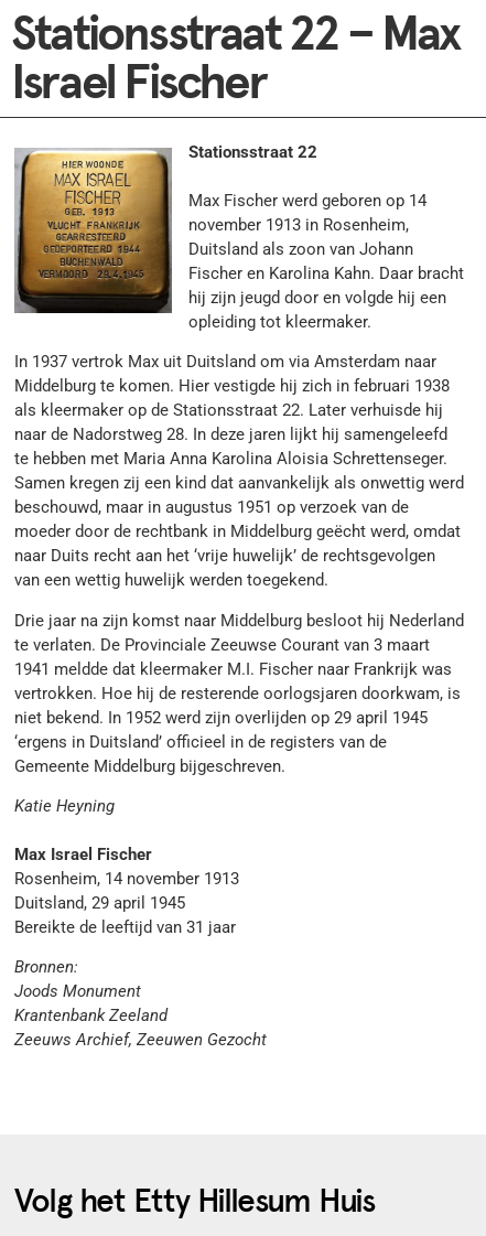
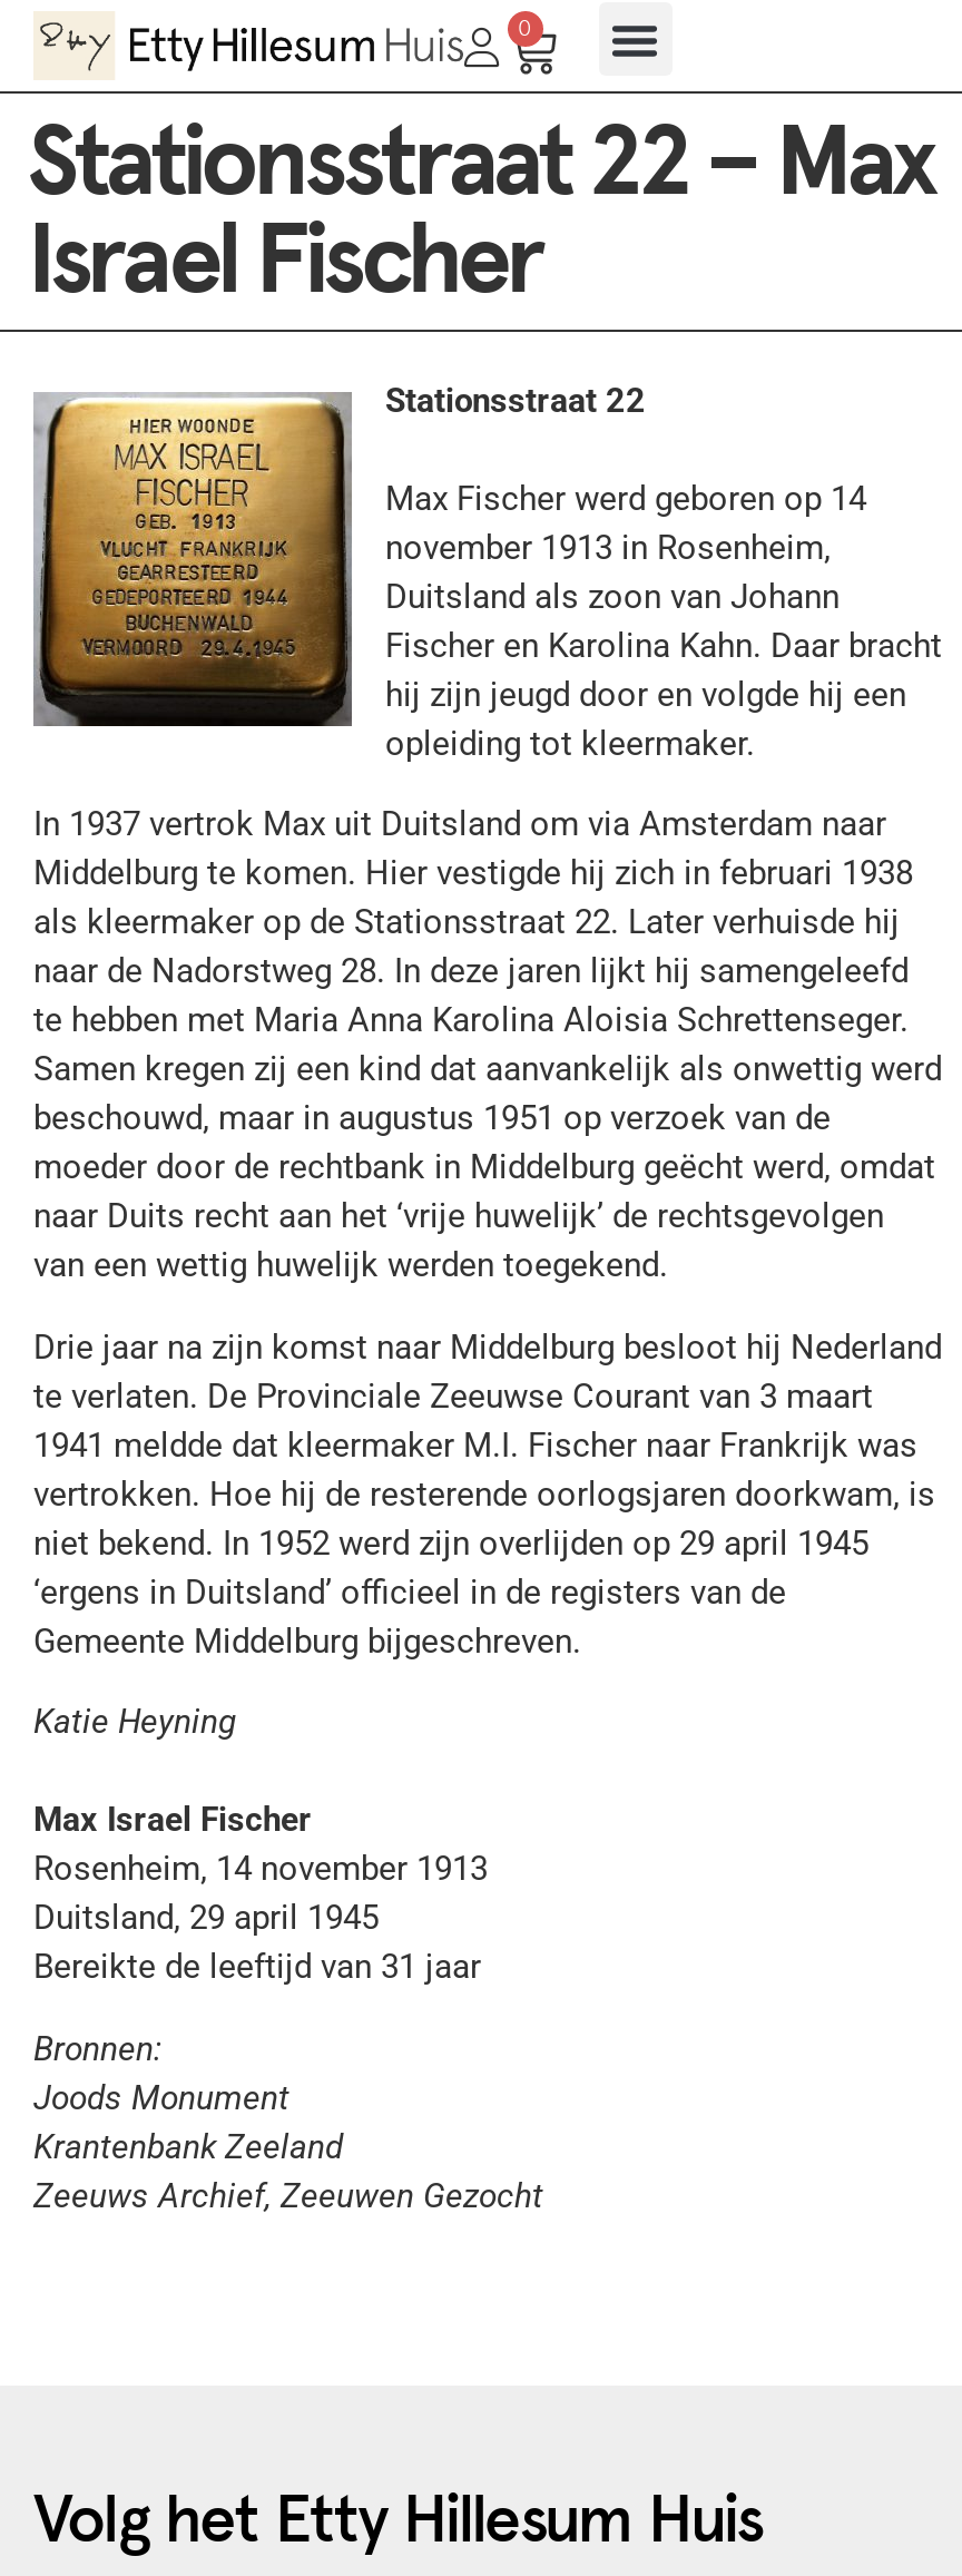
none -> [518,16,531,40] 0

